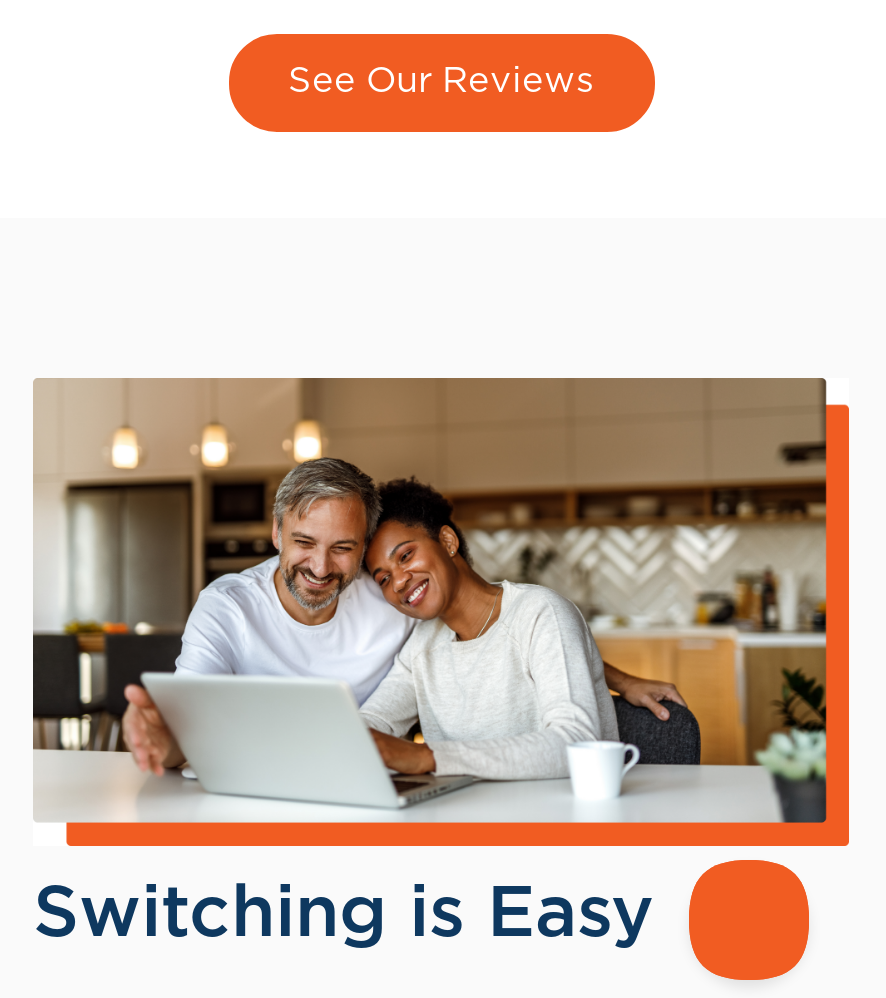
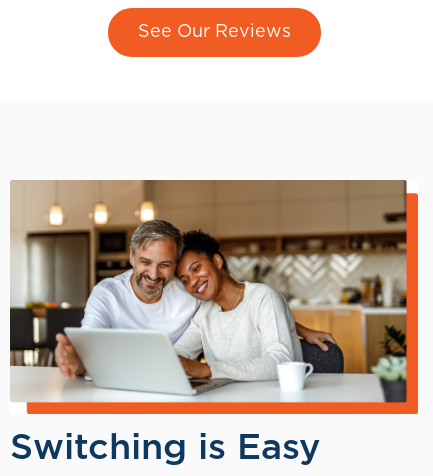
[687,858,811,984] [image] -> none

